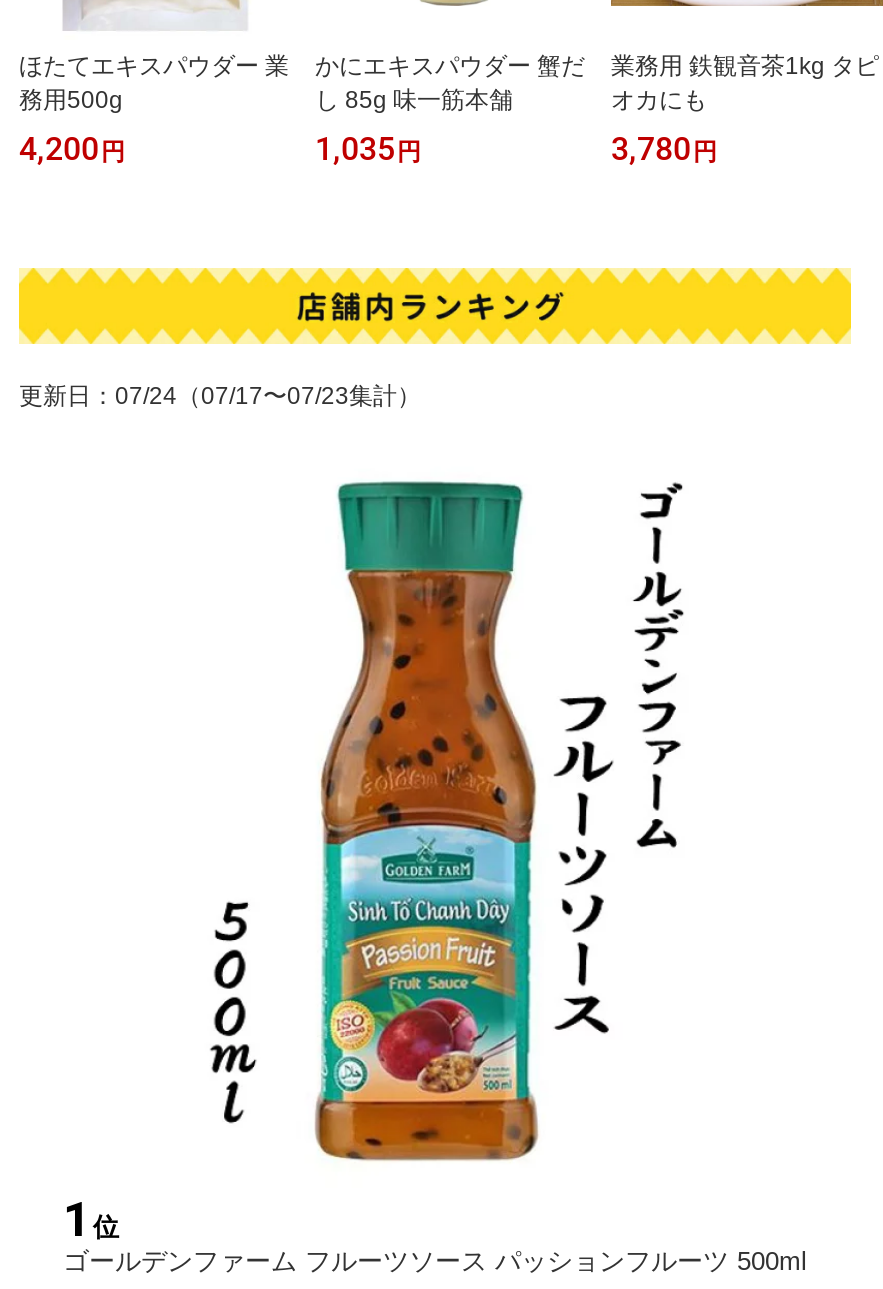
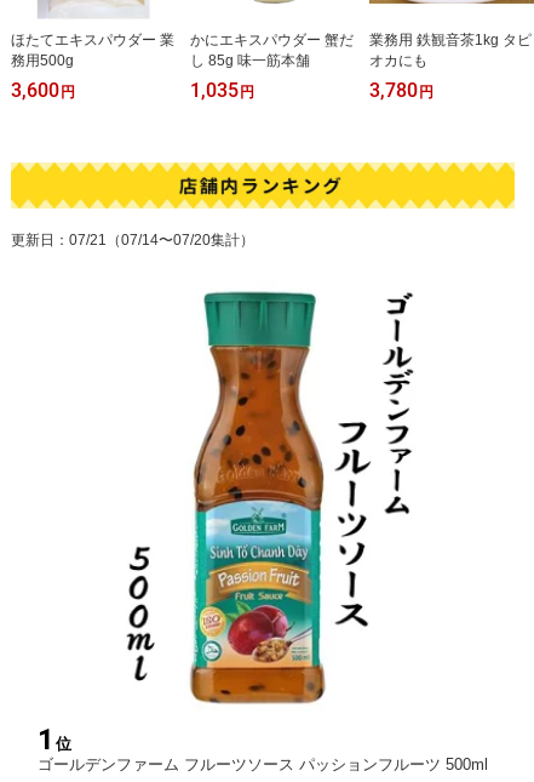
[19,129,125,167] 4,200円 -> [11,78,75,101] 3,600円
[19,382,421,410] 更新日：07/24（07/17〜07/23集計） -> [11,232,254,249] 更新日：07/21（07/14〜07/20集計）

